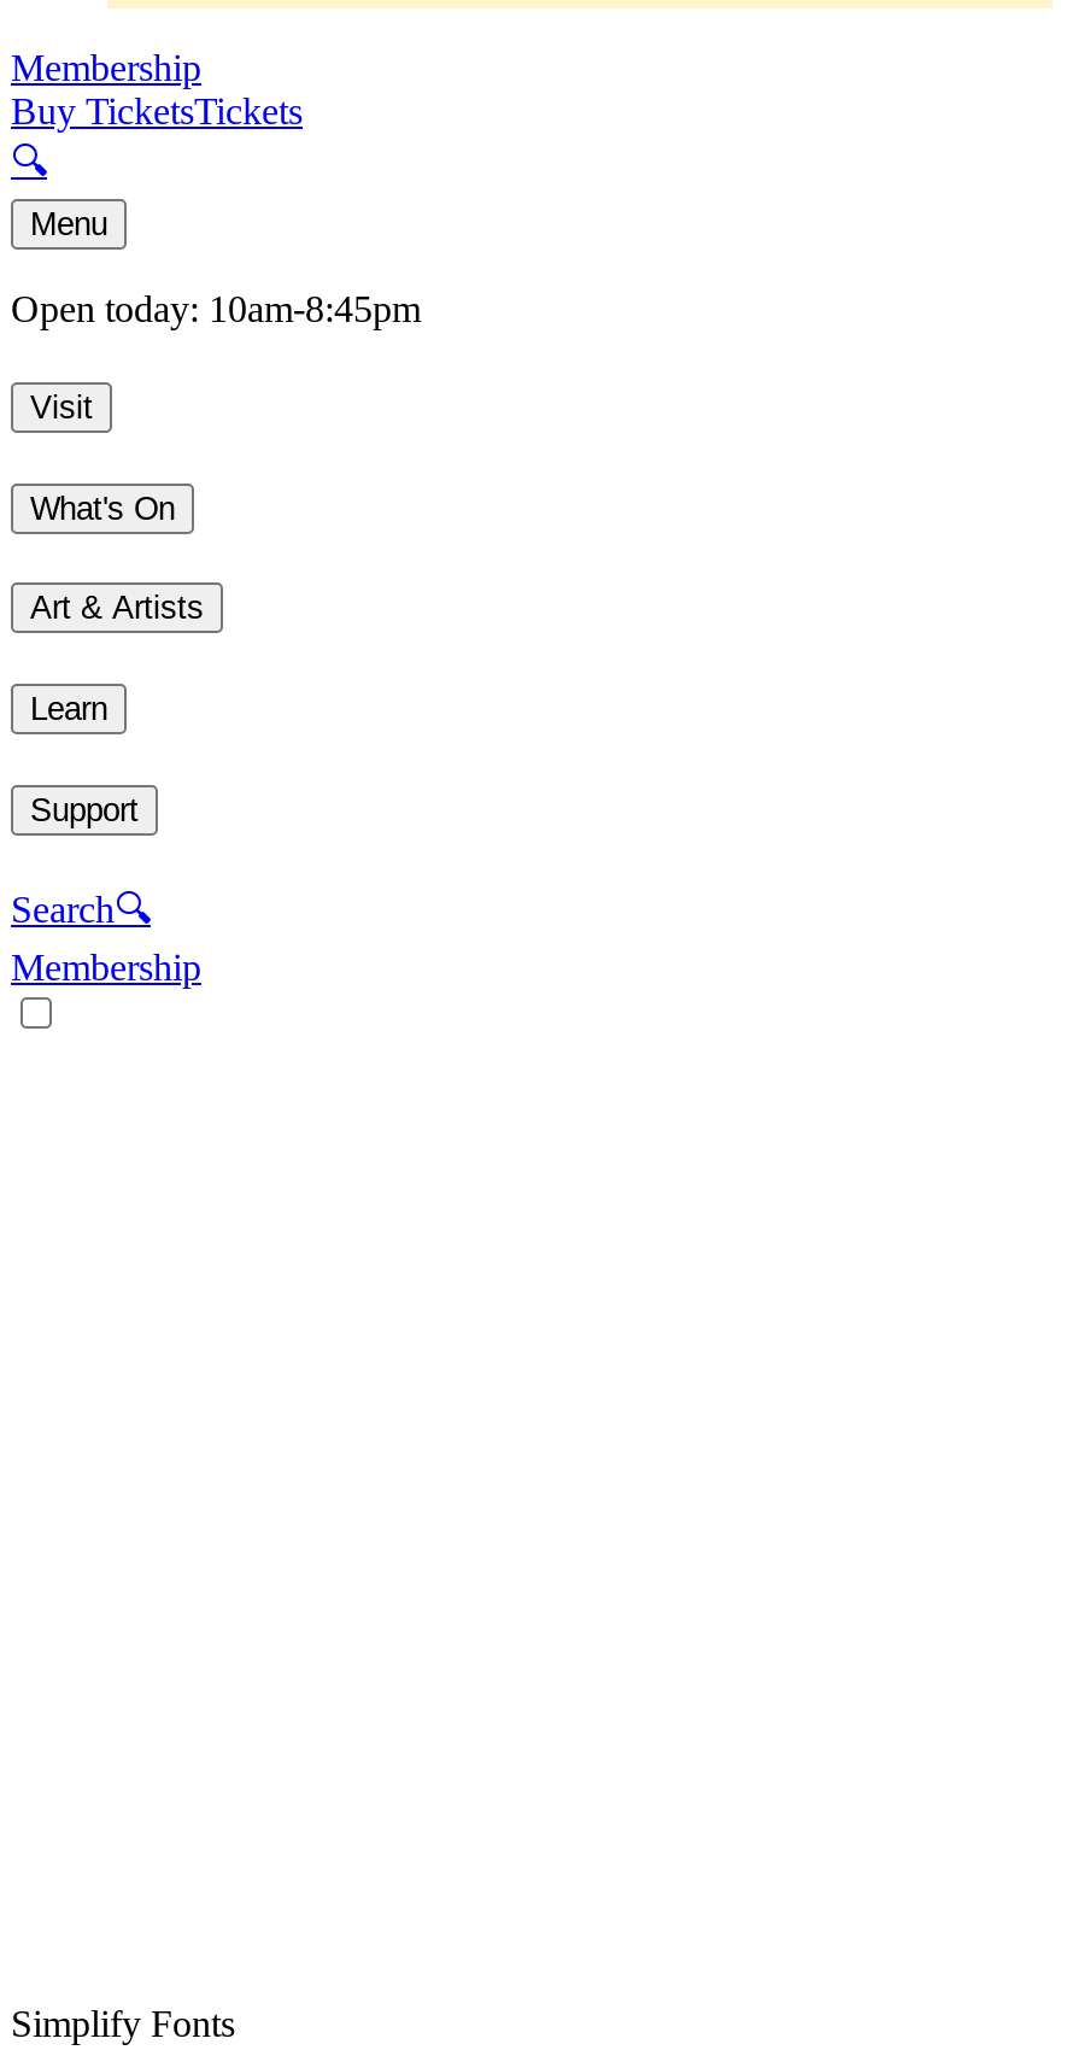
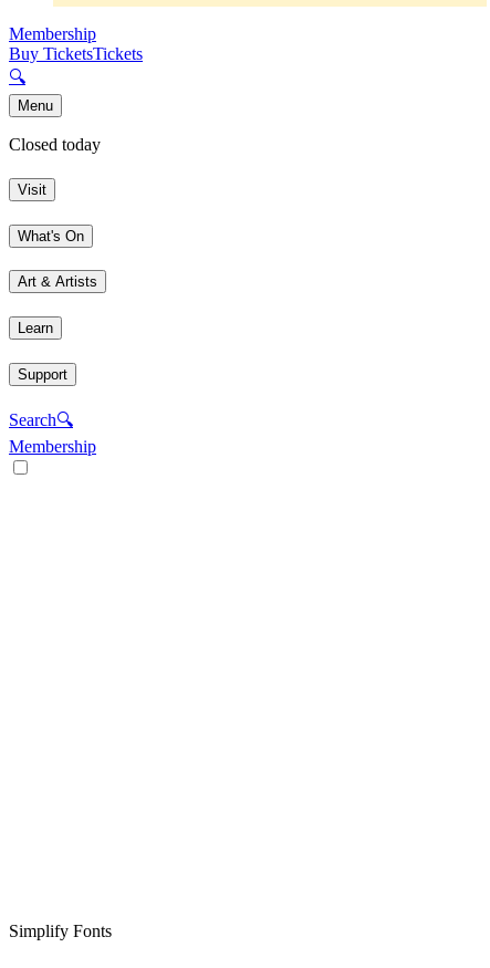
[11,289,421,330] Open today: 10am-8:45pm -> [9,135,101,154] Closed today

